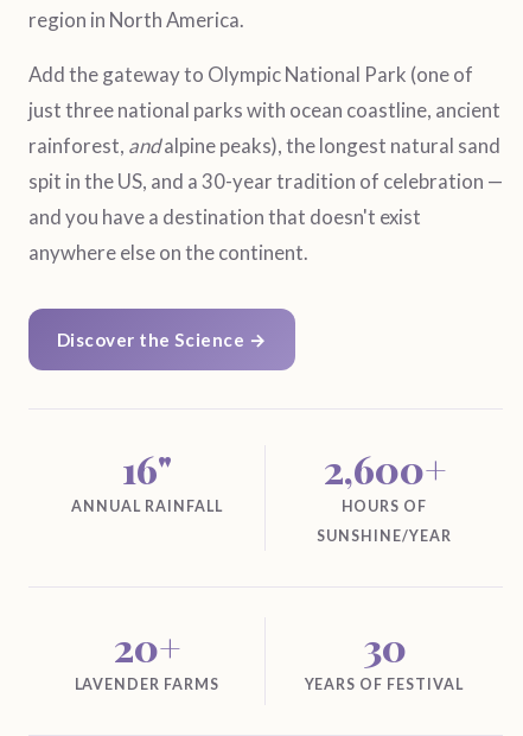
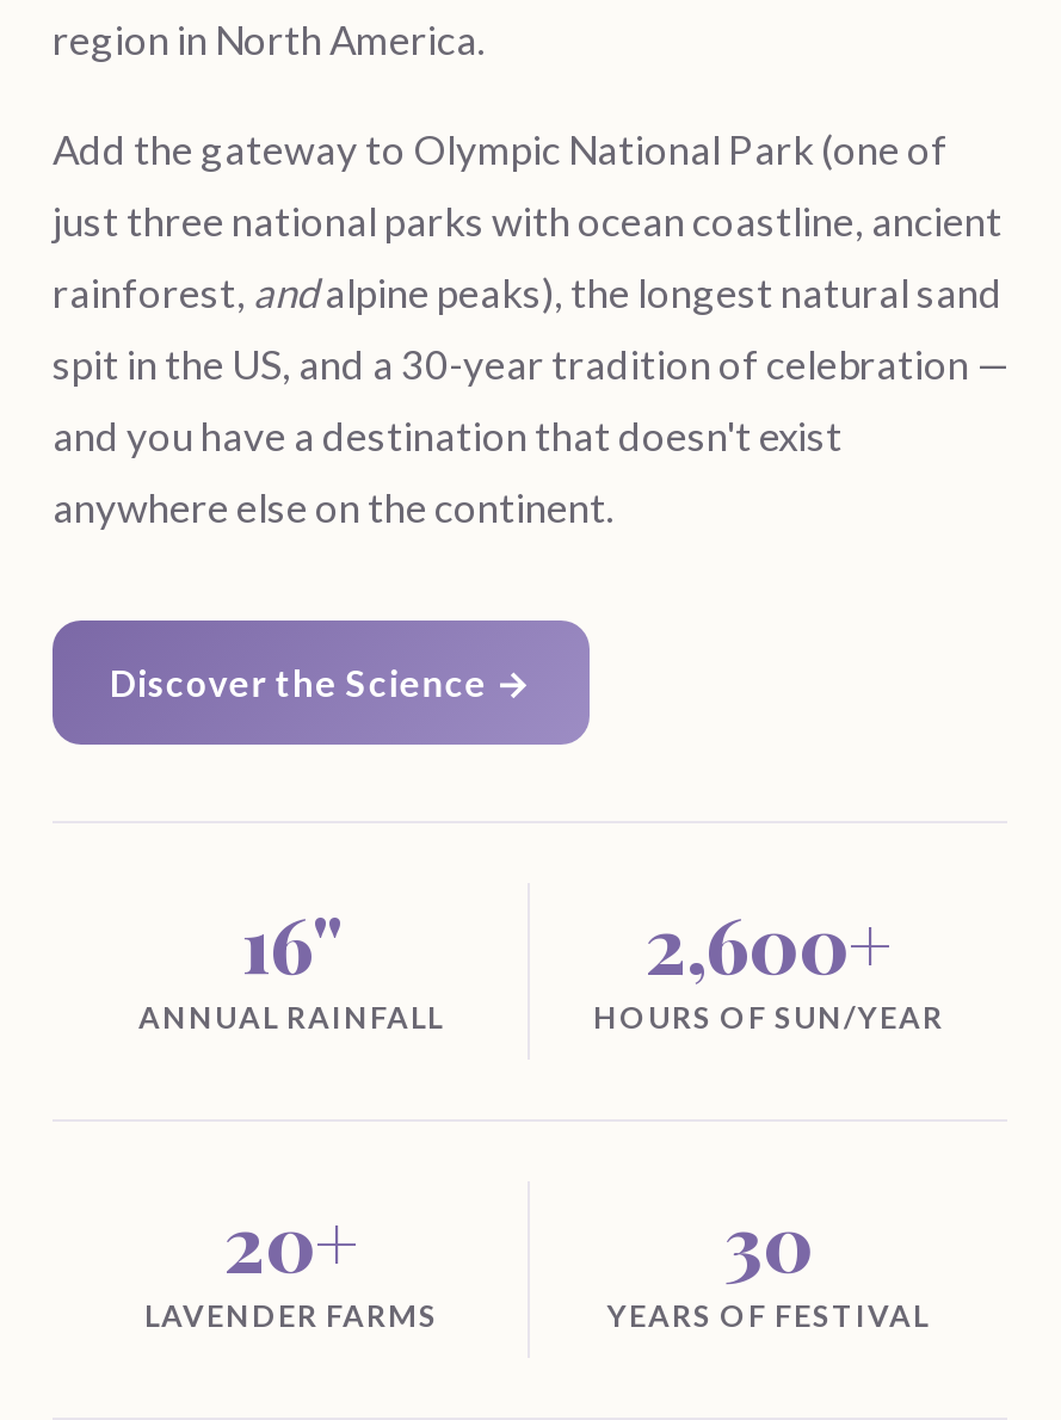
[317,497,452,545] HOURS OF | SUNSHINE/YEAR -> [593,1000,944,1036] HOURS OF SUN/YEAR

